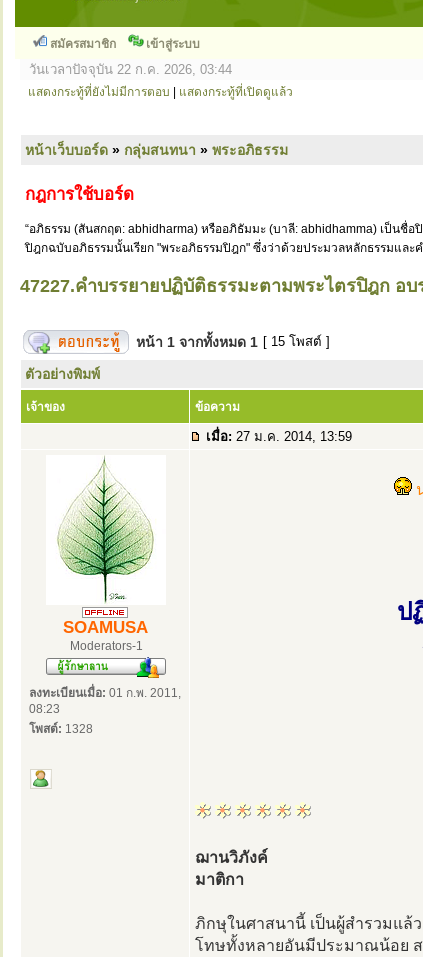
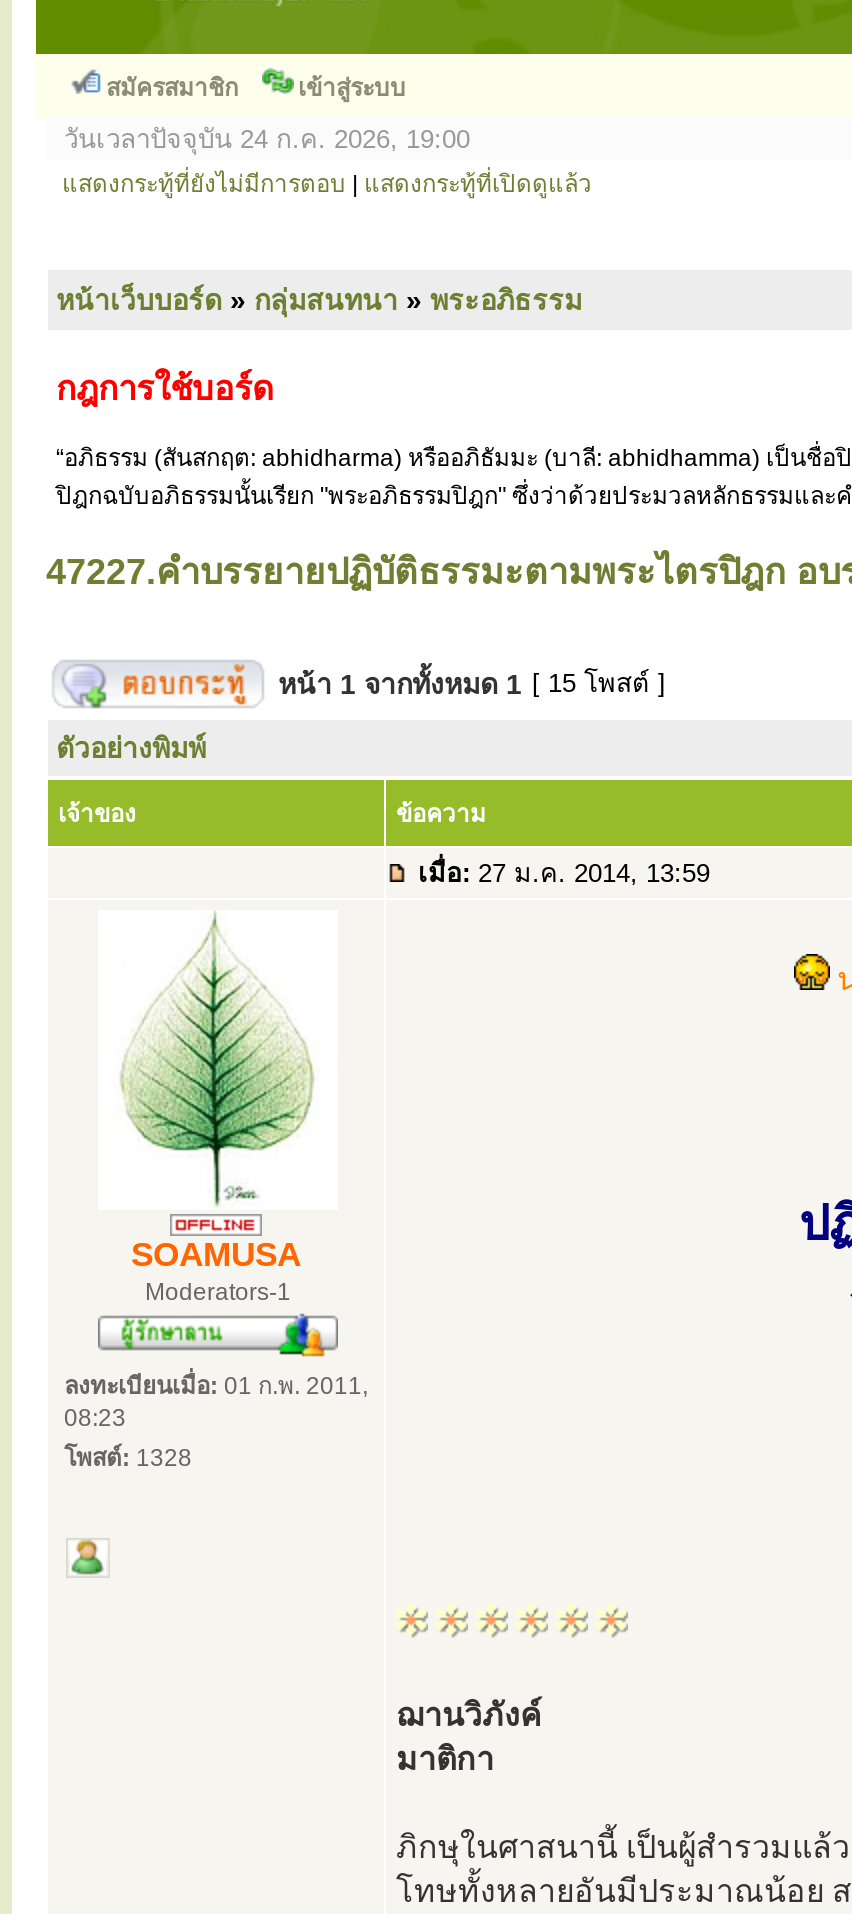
[29,62,240,77] วันเวลาปัจจุบัน 22 ก.ค. 2026, 03:44 -> [64,124,486,154] วันเวลาปัจจุบัน 24 ก.ค. 2026, 19:00

